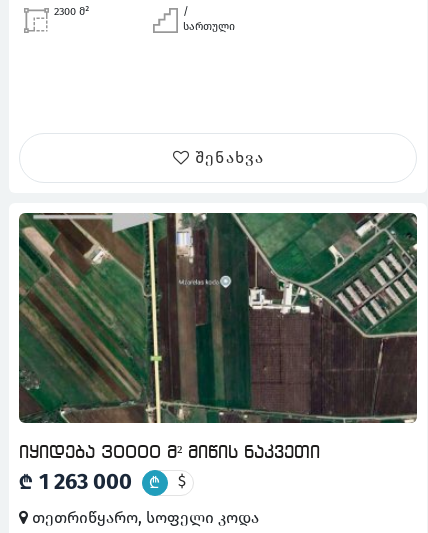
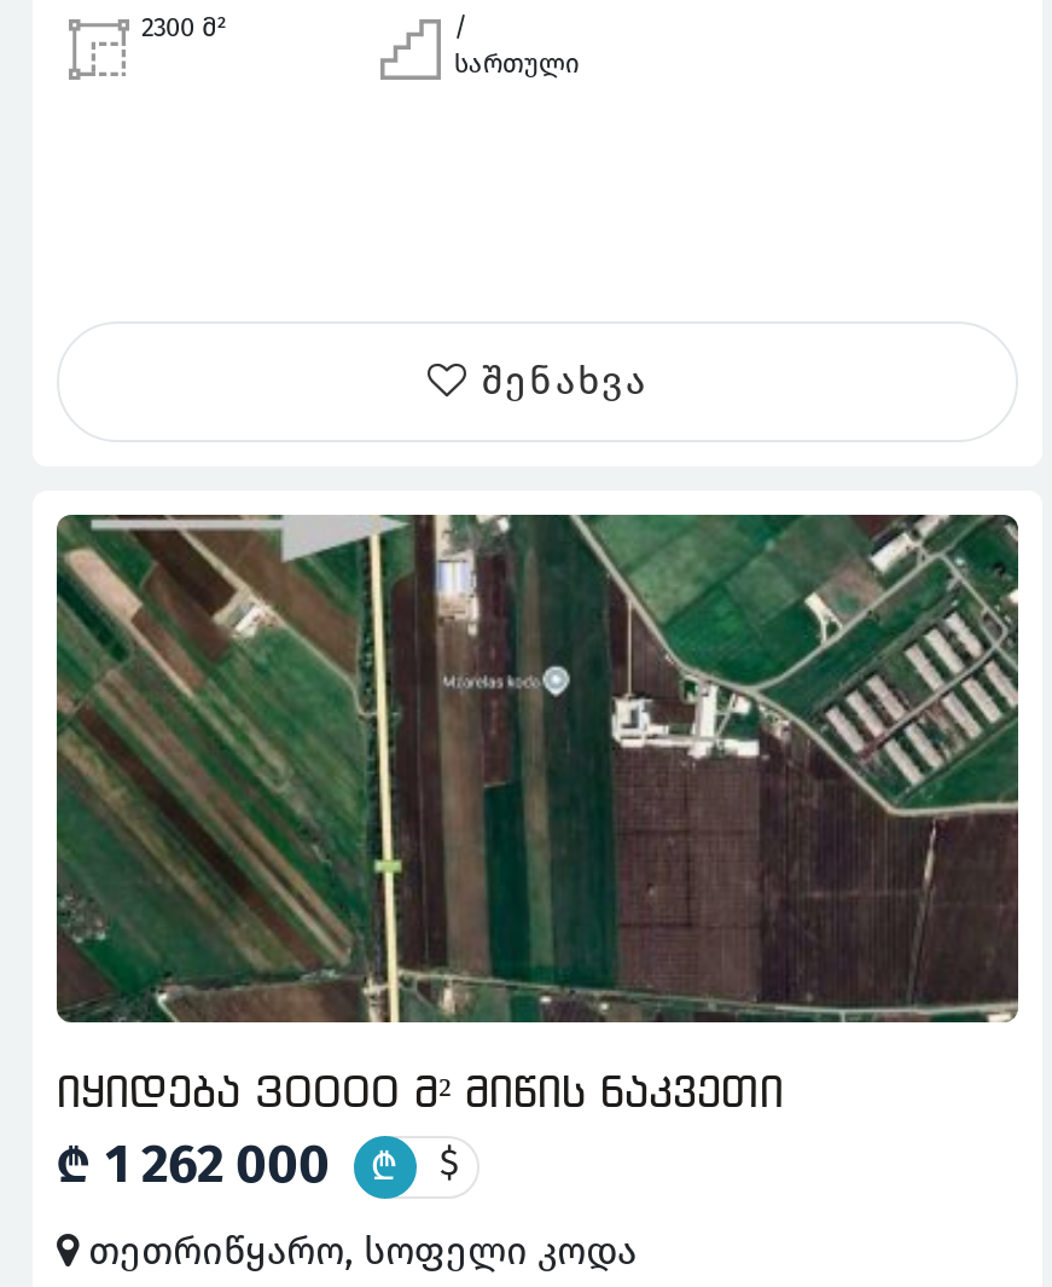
[19,468,132,495] ₾ 1 263 000 -> [57,1131,330,1196] ₾ 1 262 000

